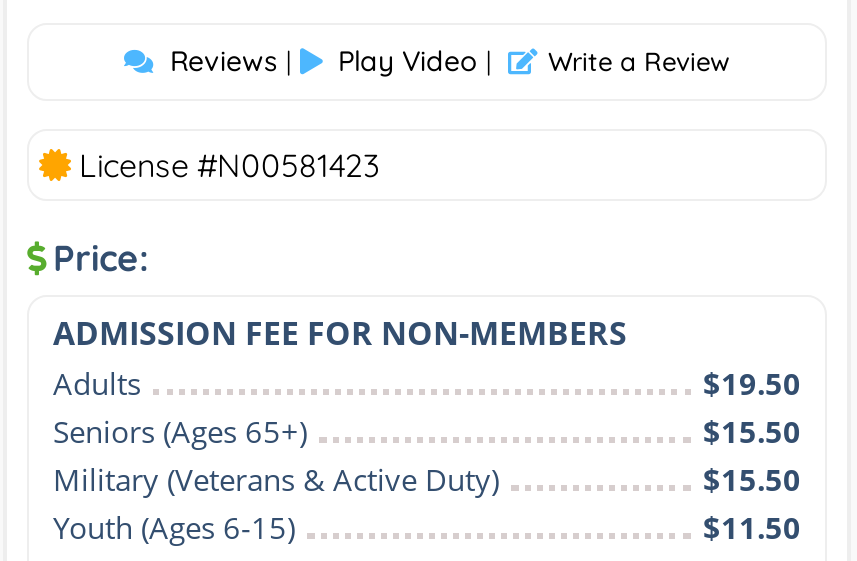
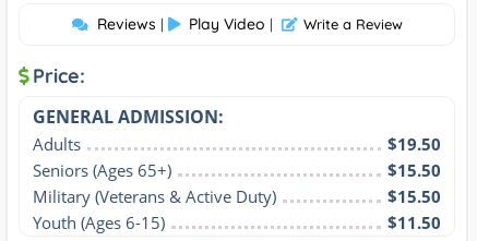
[71,145,379,185] License #N00581423 -> none
[53,311,627,355] ADMISSION FEE FOR NON-MEMBERS -> [33,104,224,128] GENERAL ADMISSION:

